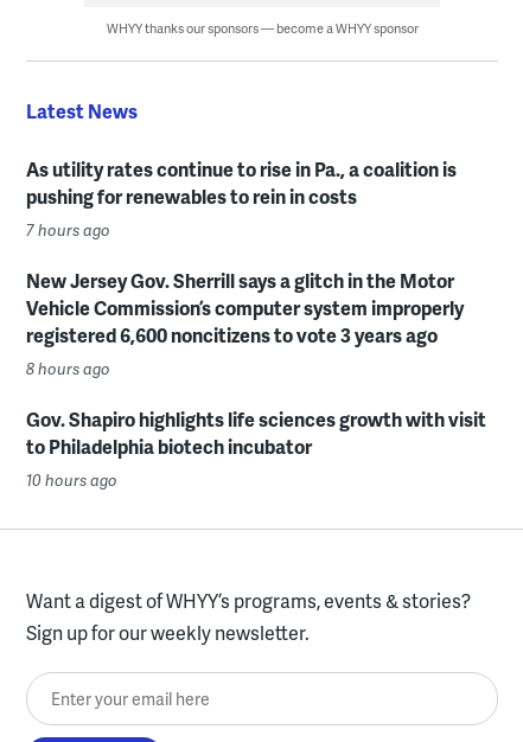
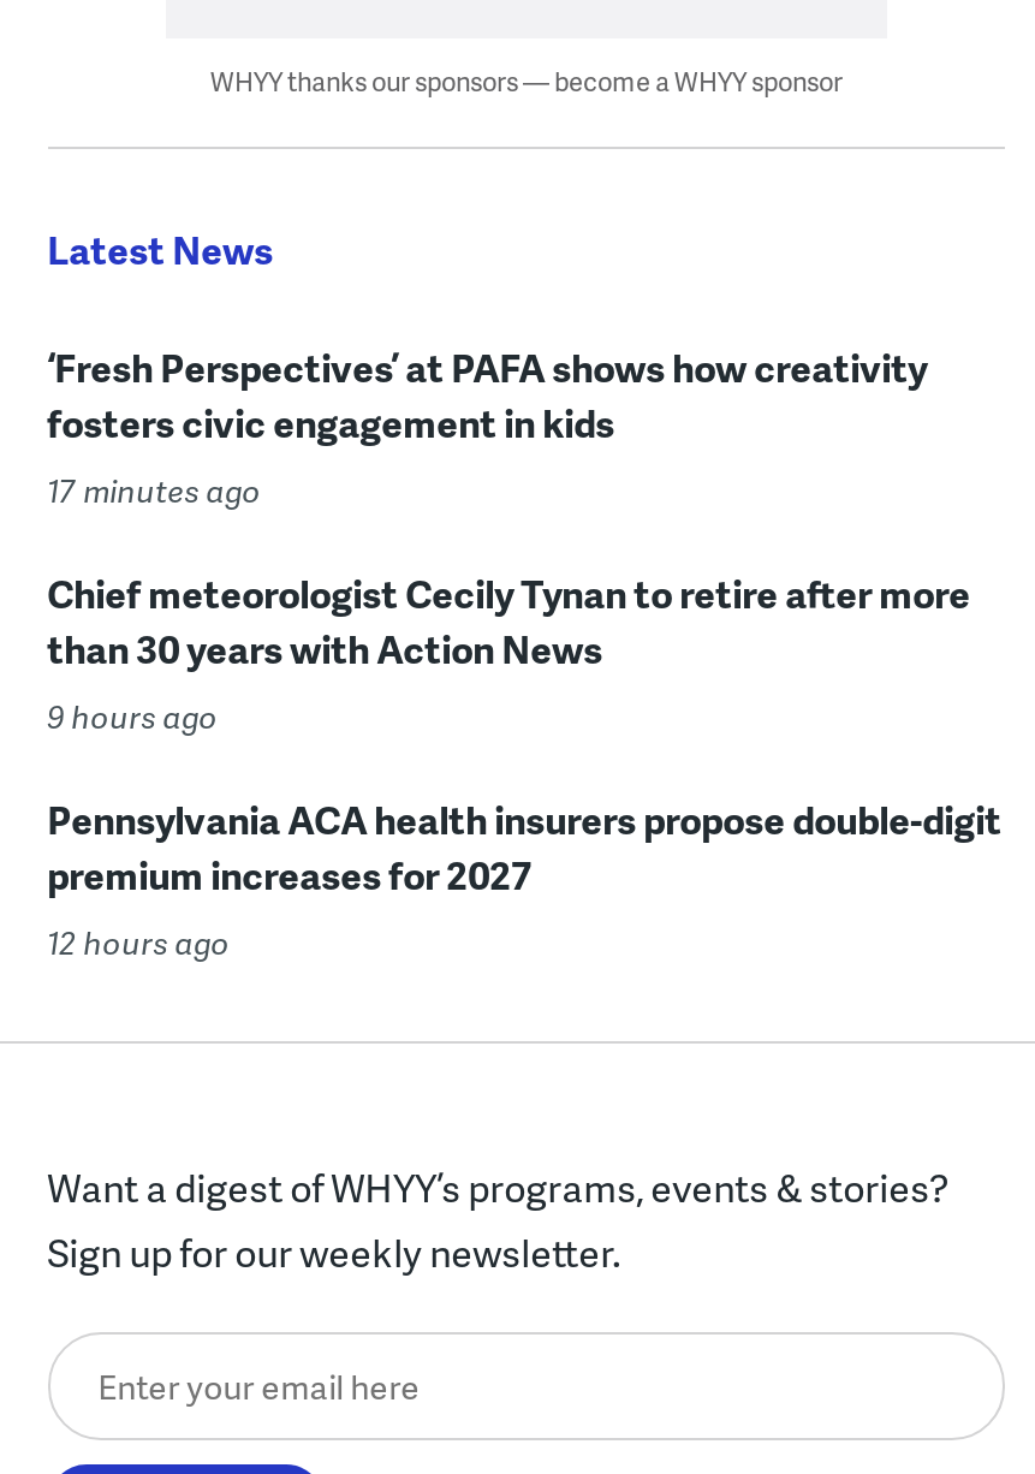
[26,156,456,241] As utility rates continue to rise in Pa., a coalition is | pushing for renewables to rein in costs | 7 hours ago -> [47,340,927,513] ‘Fresh Perspectives’ at PAFA shows how creativity | fosters civic engagement in kids | 17 minutes ago
[26,267,463,380] New Jersey Gov. Sherrill says a glitch in the Motor | Vehicle Commission’s computer system improperly | registered 6,600 noncitizens to vote 3 years ago | 8 hours ago -> [47,566,970,739] Chief meteorologist Cecily Tynan to retire after more | than 30 years with Action News | 9 hours ago
[26,406,486,491] Gov. Shapiro highlights life sciences growth with visit | to Philadelphia biotech incubator | 10 hours ago -> [47,792,1002,965] Pennsylvania ACA health insurers propose double-digit | premium increases for 2027 | 12 hours ago

